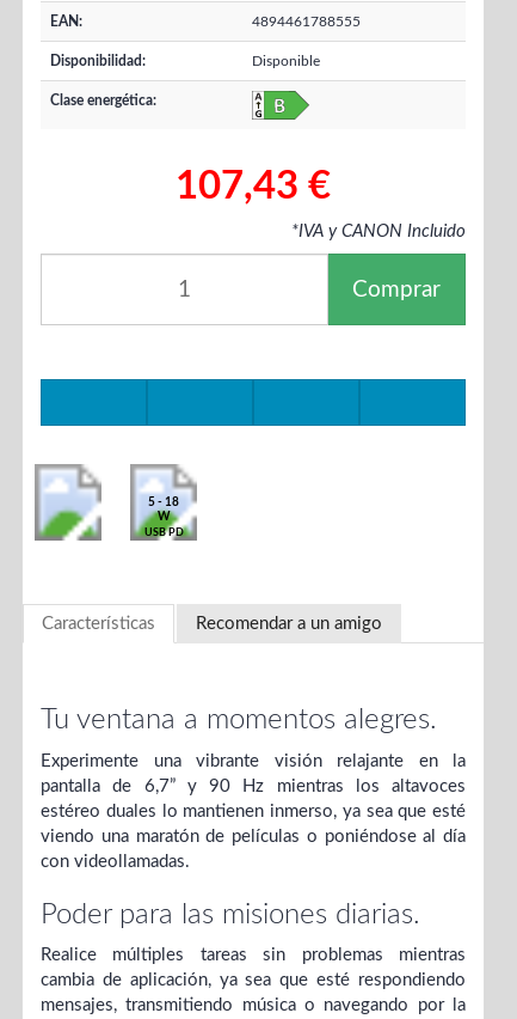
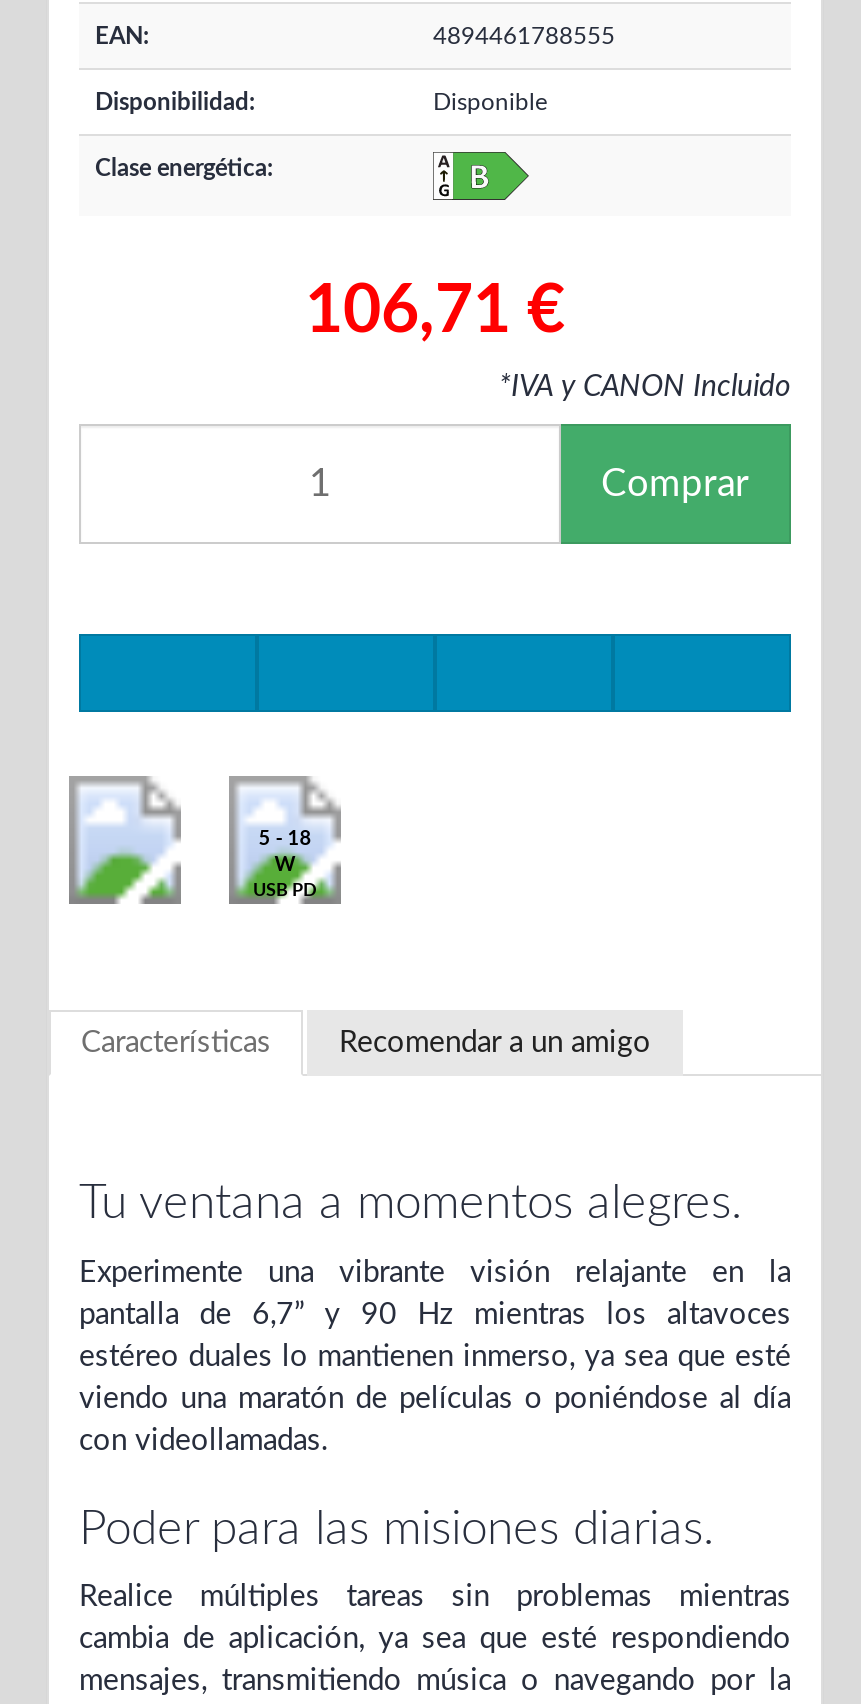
[176,166,331,206] 107,43 € -> [305,278,565,344] 106,71 €

